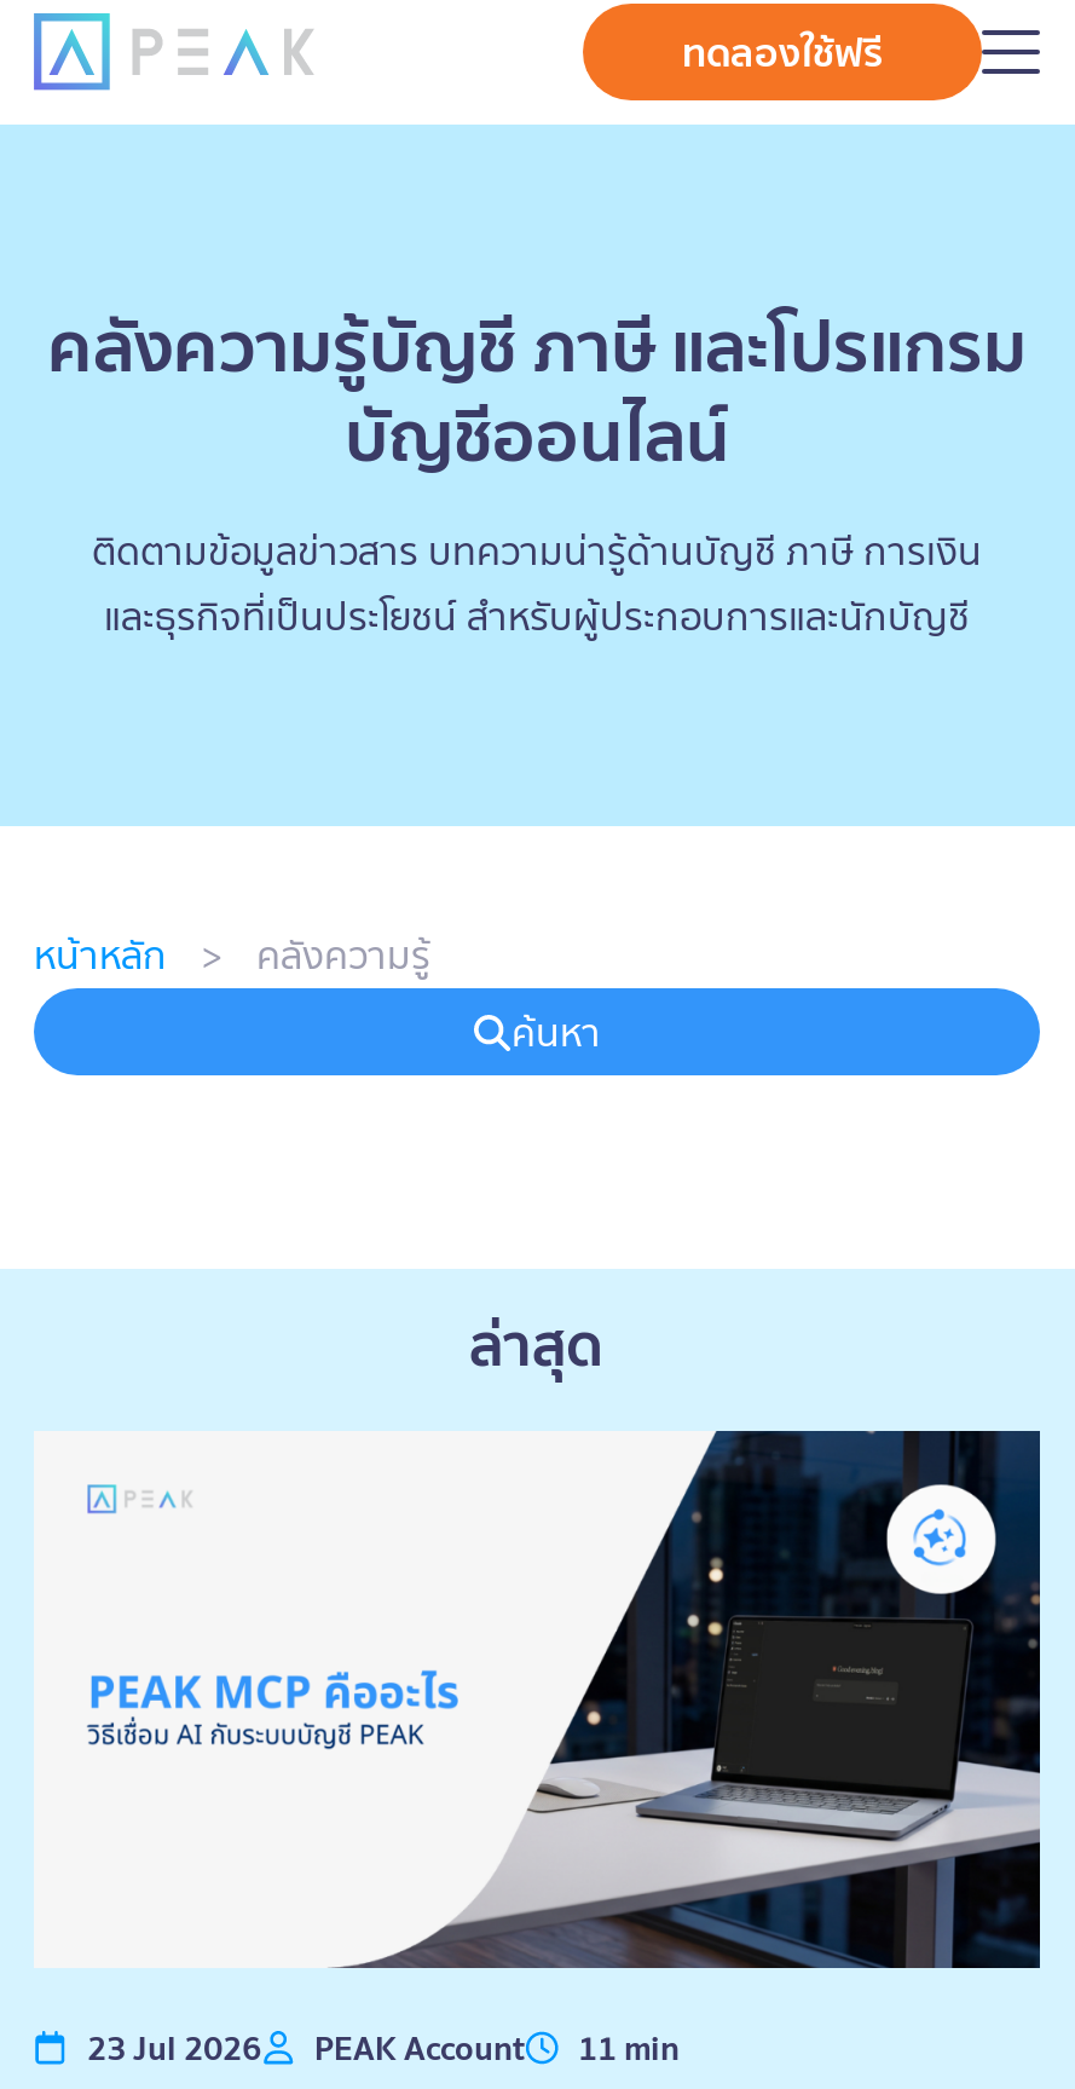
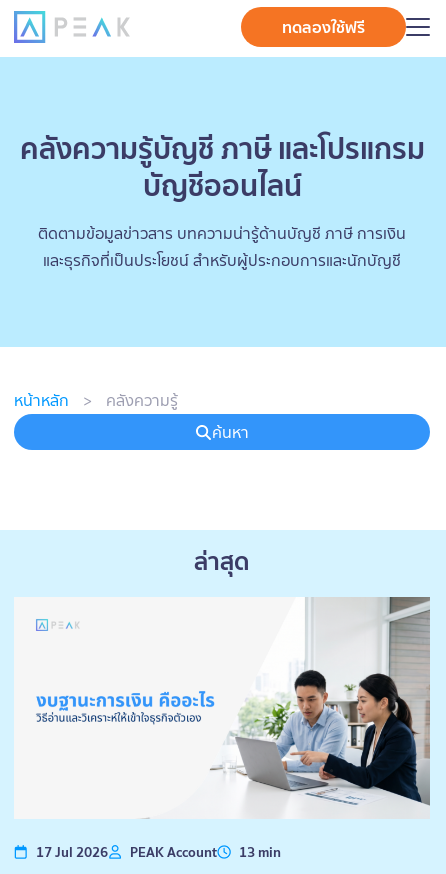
[87,1429,1042,2074] [image] | 23 Jul 2026 -> [36,596,430,863] [image] | 17 Jul 2026
[578,2021,680,2074] 11 min -> [239,841,281,863] 13 min

